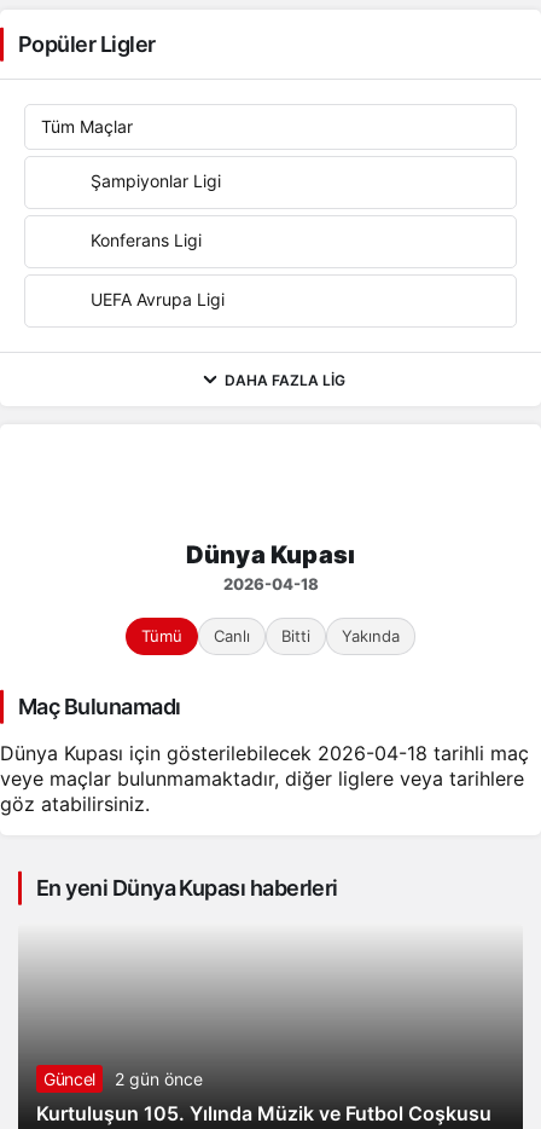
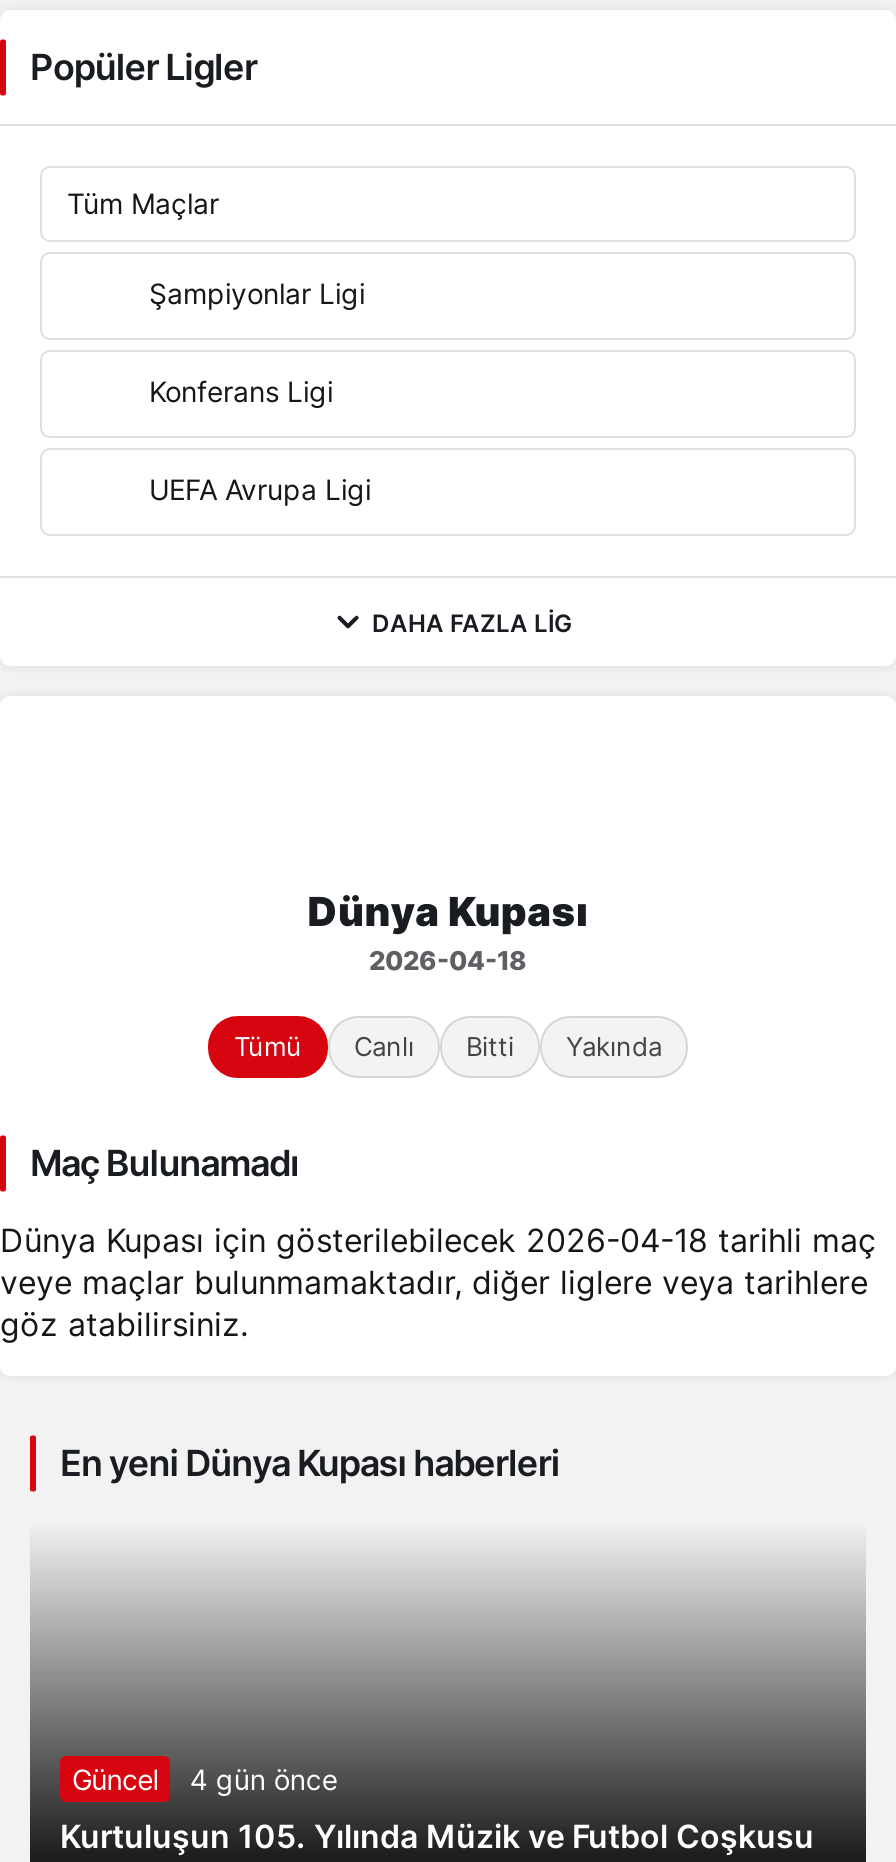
[43,1069,203,1089] Güncel 2 gün önce -> [72,1763,338,1797] Güncel 4 gün önce

